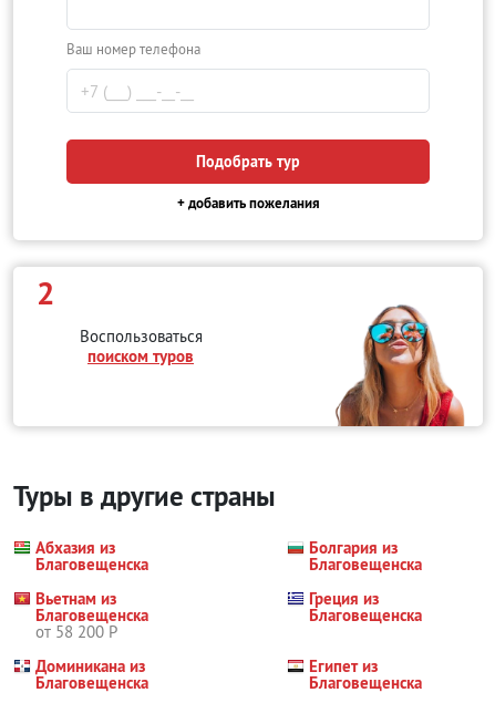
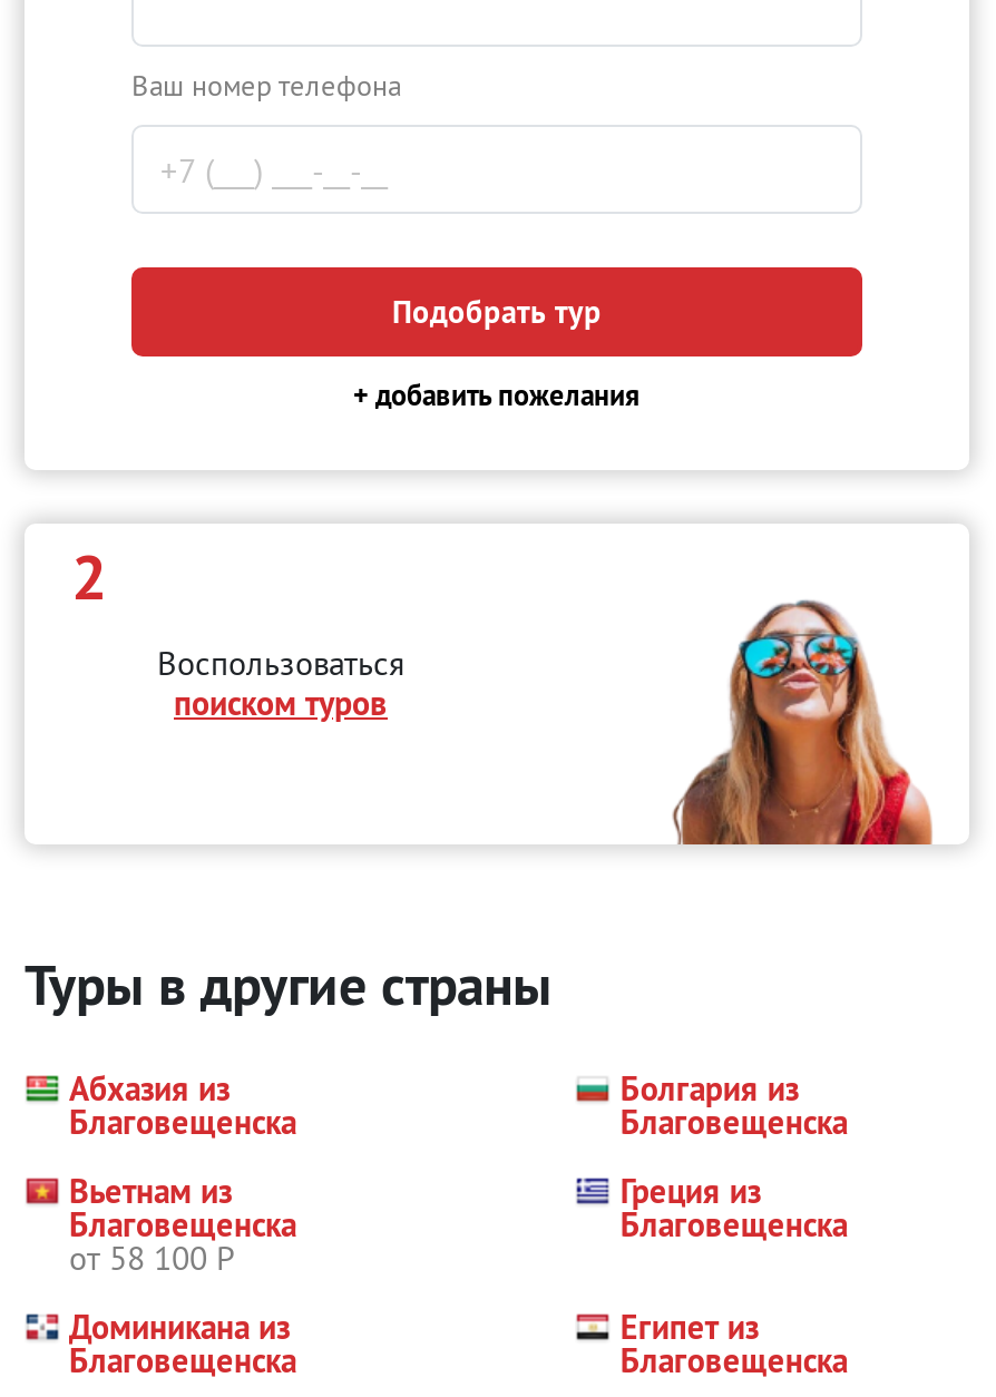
[35,621,117,642] от 58 200 Р -> [69,1237,234,1279] от 58 100 Р

